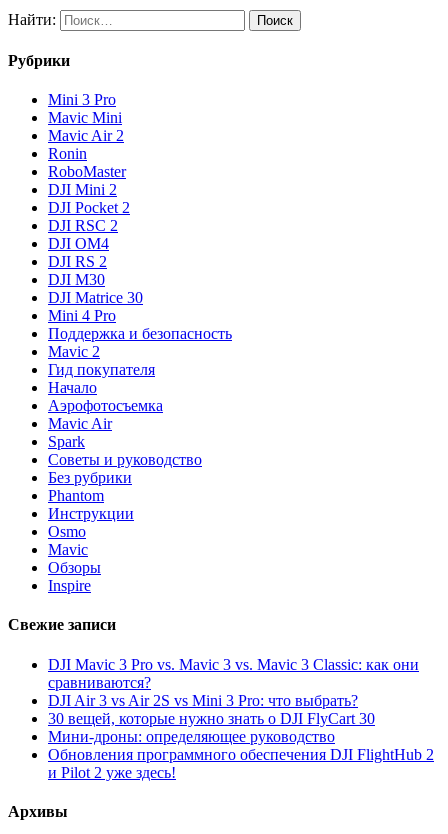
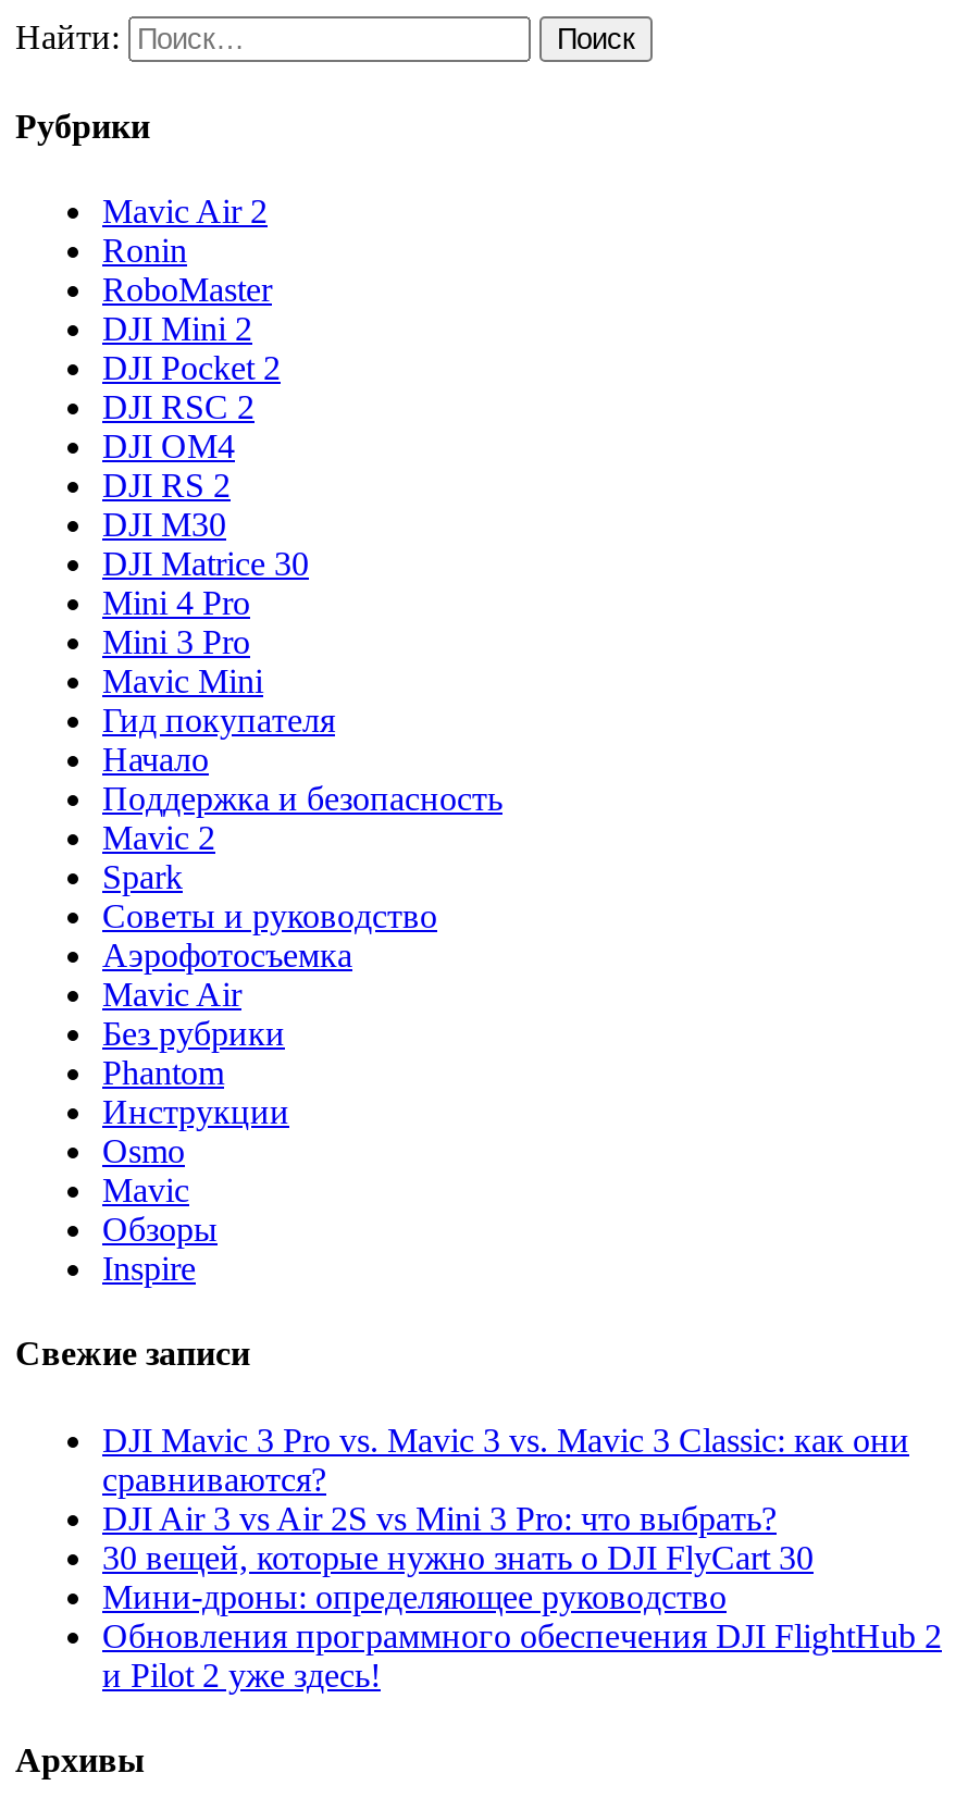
moved [48,91,122,126] -> [102,623,263,700]: Mini 3 Pro | Mavic Mini
moved [48,127,143,324] -> [102,193,309,621]: Mavic Air 2 | Ronin | RoboMaster | ... | DJI Matrice 30 | Mini 4 Pro
moved [48,325,232,360] -> [102,780,502,856]: Поддержка и безопасность | Mavic 2
moved [48,361,155,396] -> [102,702,335,778]: Гид покупателя | Начало
moved [48,397,163,432] -> [102,937,352,1013]: Аэрофотосъемка | Mavic Air
moved [48,433,202,468] -> [102,858,437,935]: Spark | Советы и руководство

